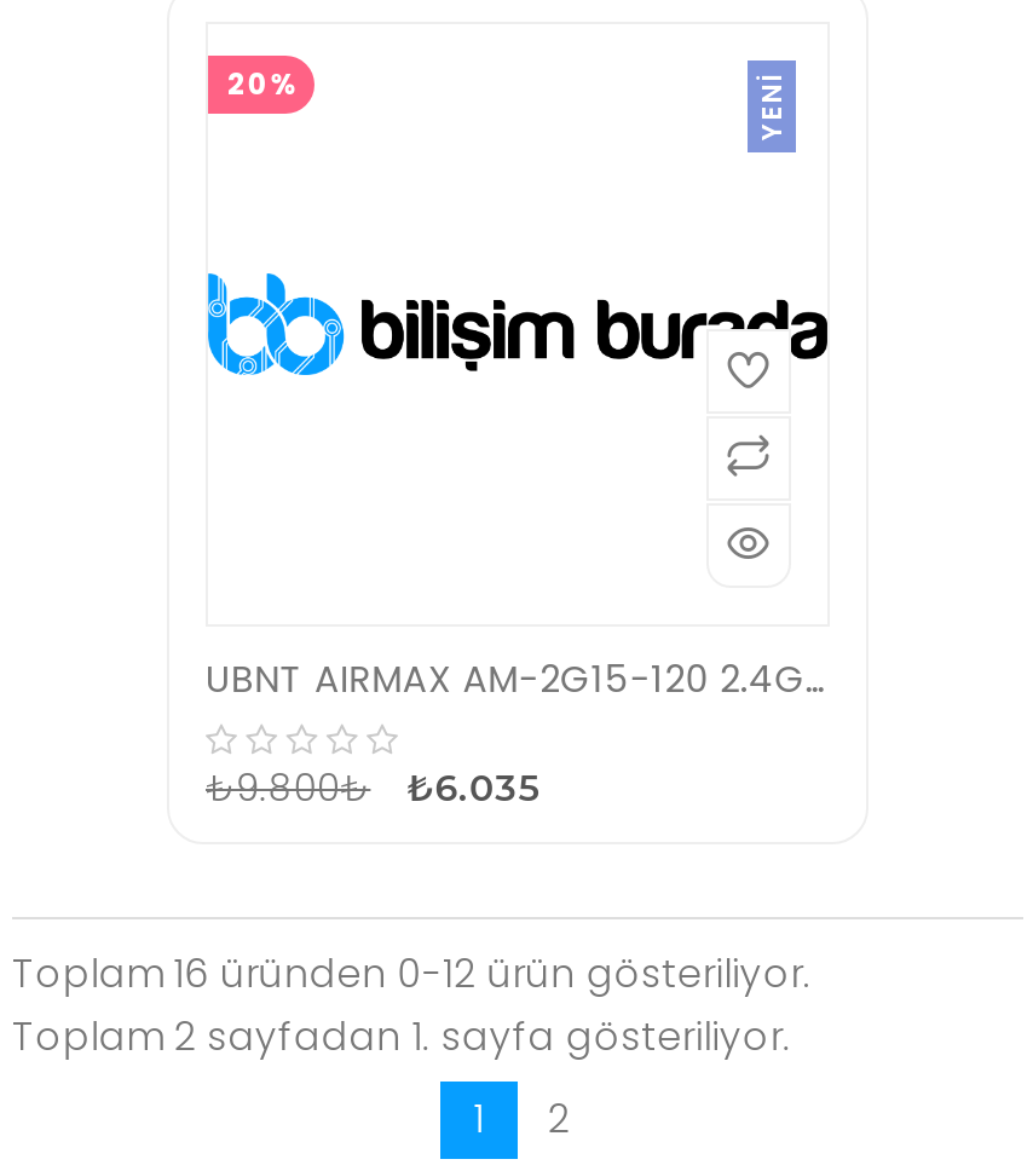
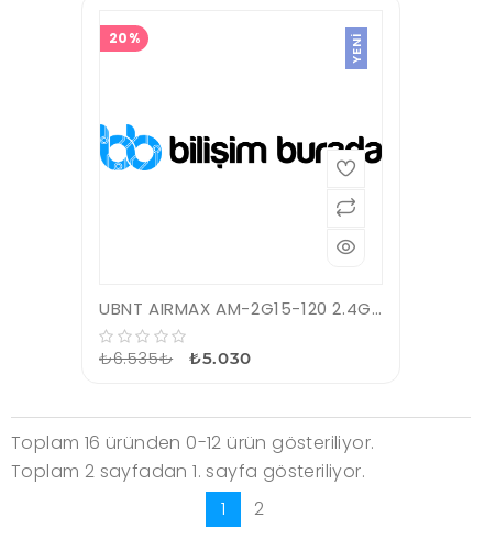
[206,762,371,813] ₺9.800₺ -> [99,346,173,369] ₺6.535₺
[407,764,541,810] ₺6.035 -> [189,347,252,368] ₺5.030

